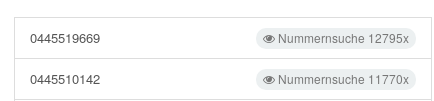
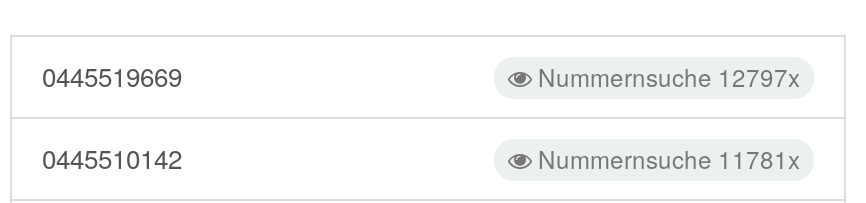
[275,29,409,46] Nummernsuche 12795x -> [532,59,800,93] Nummernsuche 12797x
[275,70,409,87] Nummernsuche 11770x -> [532,141,800,175] Nummernsuche 11781x

